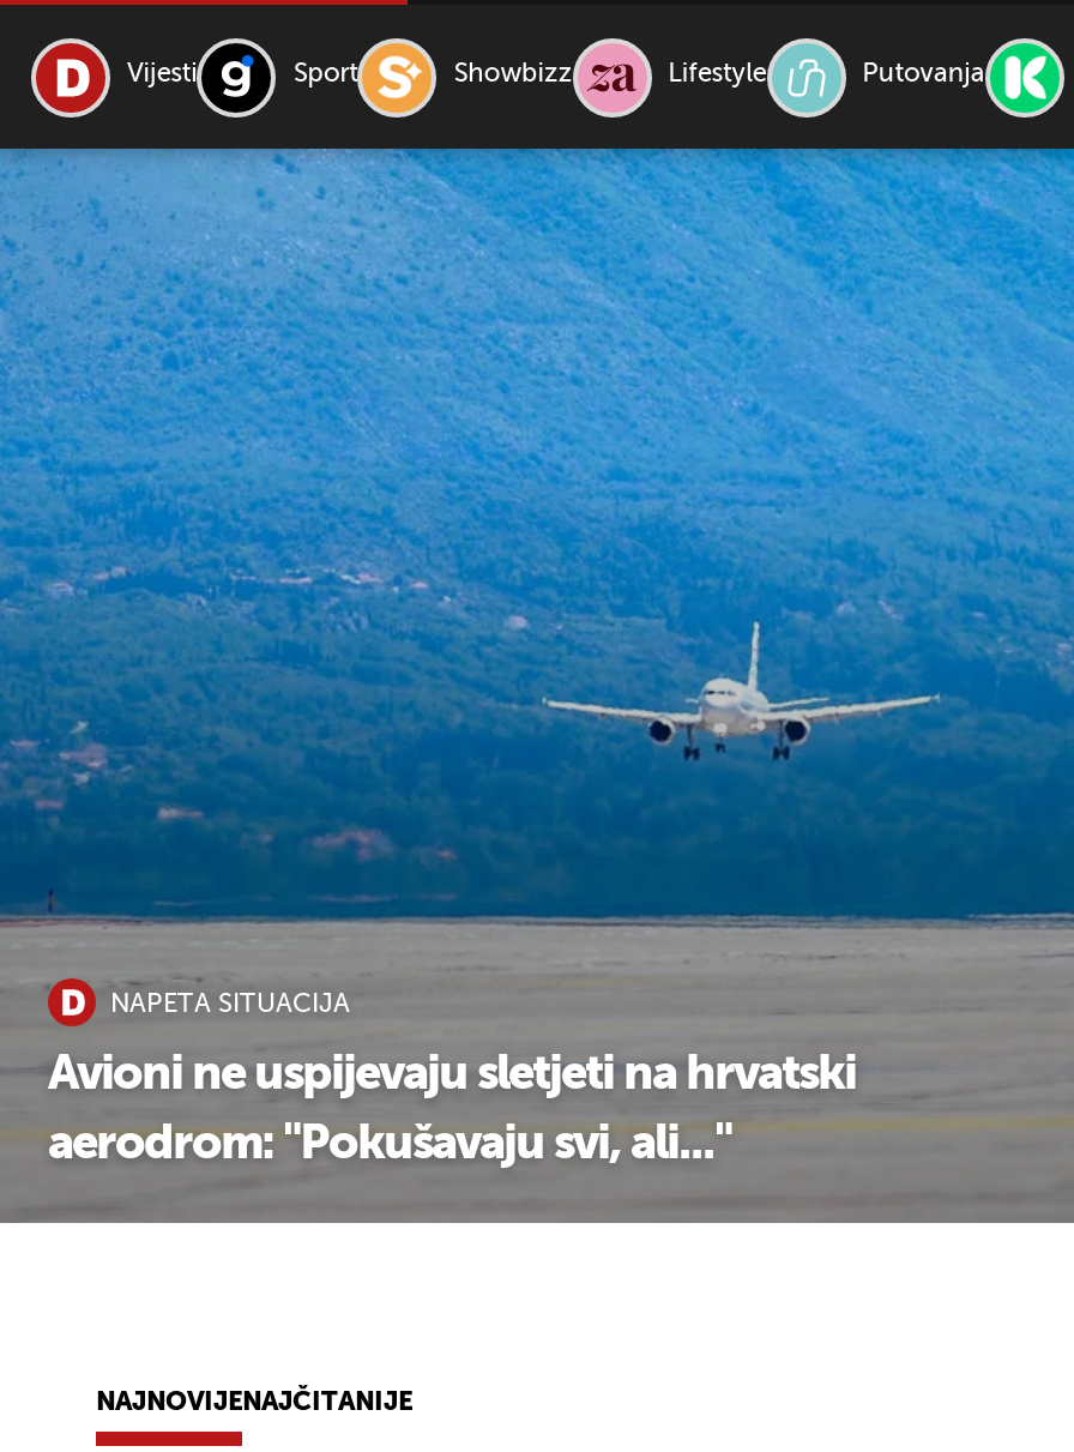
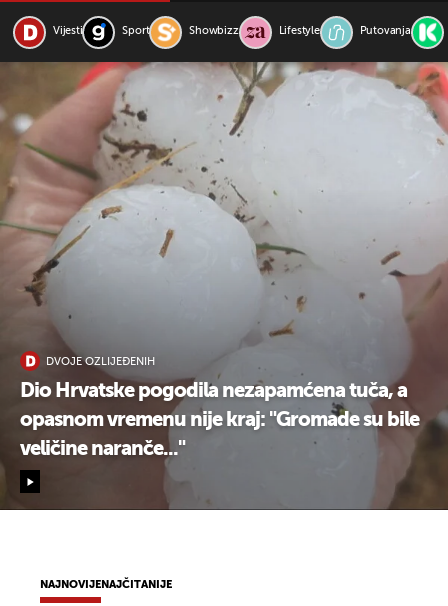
[7,146,1067,1223] [image] | NAPETA SITUACIJA -> [3,61,445,511] [image] | DVOJE OZLIJEĐENIH
[48,1053,856,1170] Avioni ne uspijevaju sletjeti na hrvatski | aerodrom: "Pokušavaju svi, ali..." -> [20,382,419,460] Dio Hrvatske pogodila nezapamćena tuča, a | opasnom vremenu nije kraj: "Gromade su bile | veličine naranče..."

